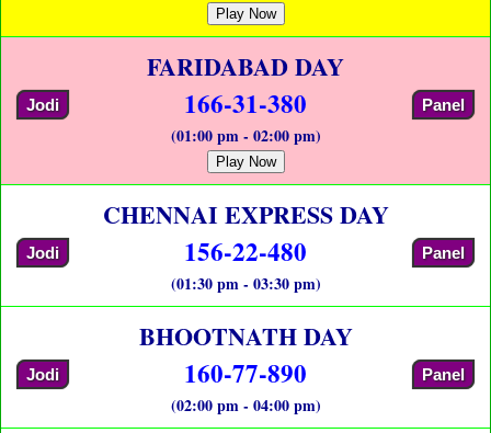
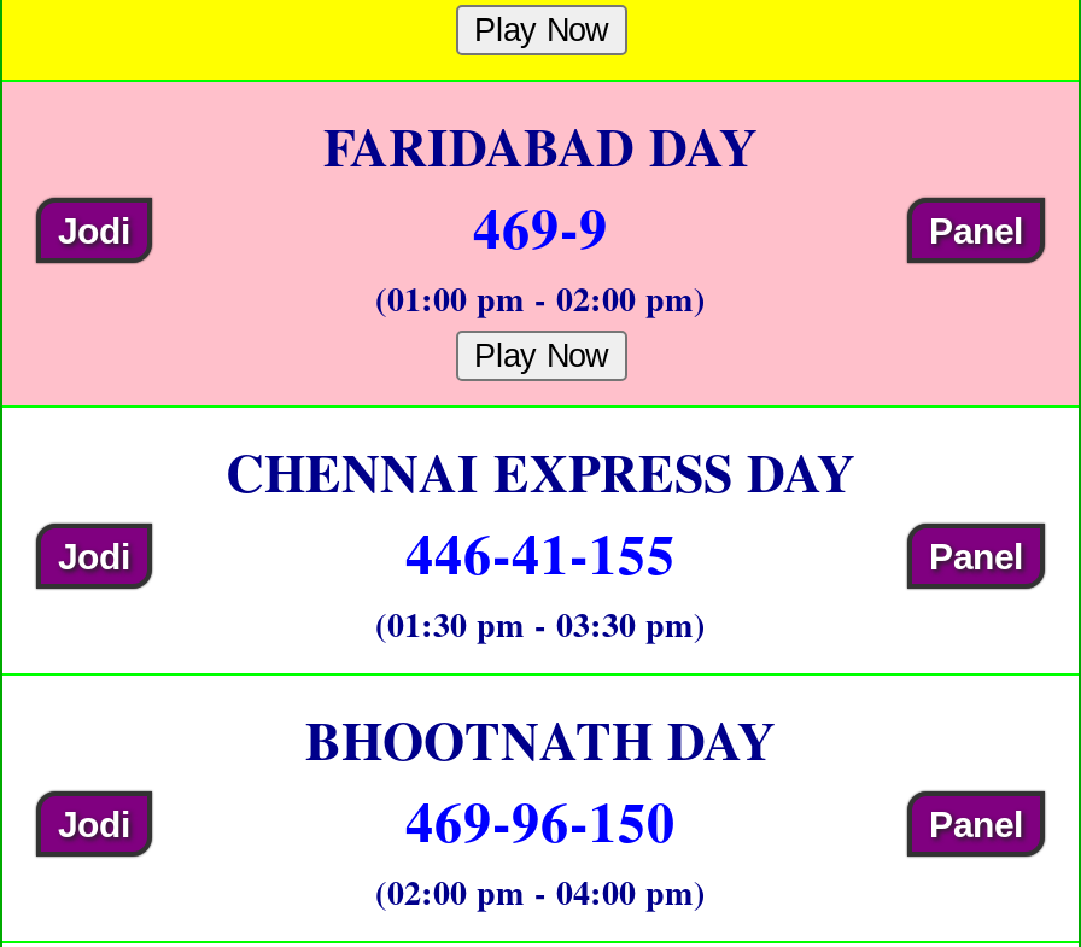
[184,84,307,121] 166-31-380 -> [473,185,608,267] 469-9
[184,232,307,269] 156-22-480 -> [405,511,676,593] 446-41-155
[184,354,307,391] 160-77-890 -> [405,779,676,861] 469-96-150

